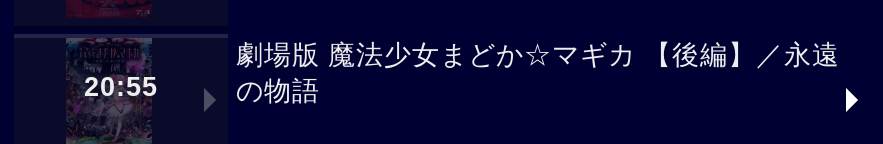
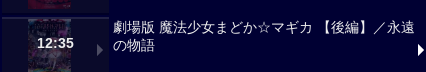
[84,72,158,102] 20:55 -> [37,36,74,51] 12:35

